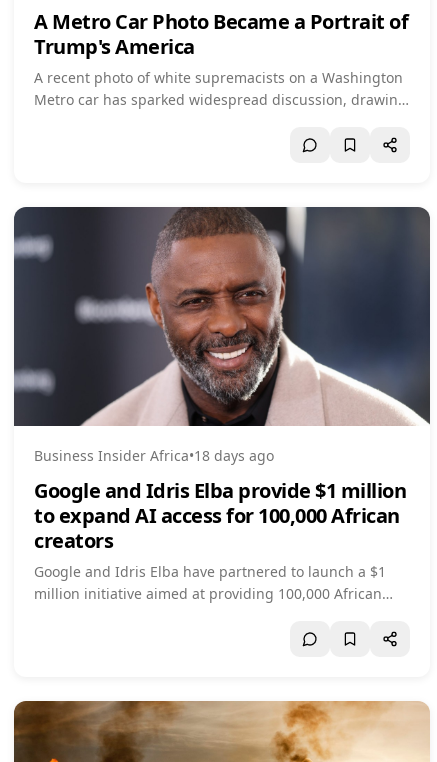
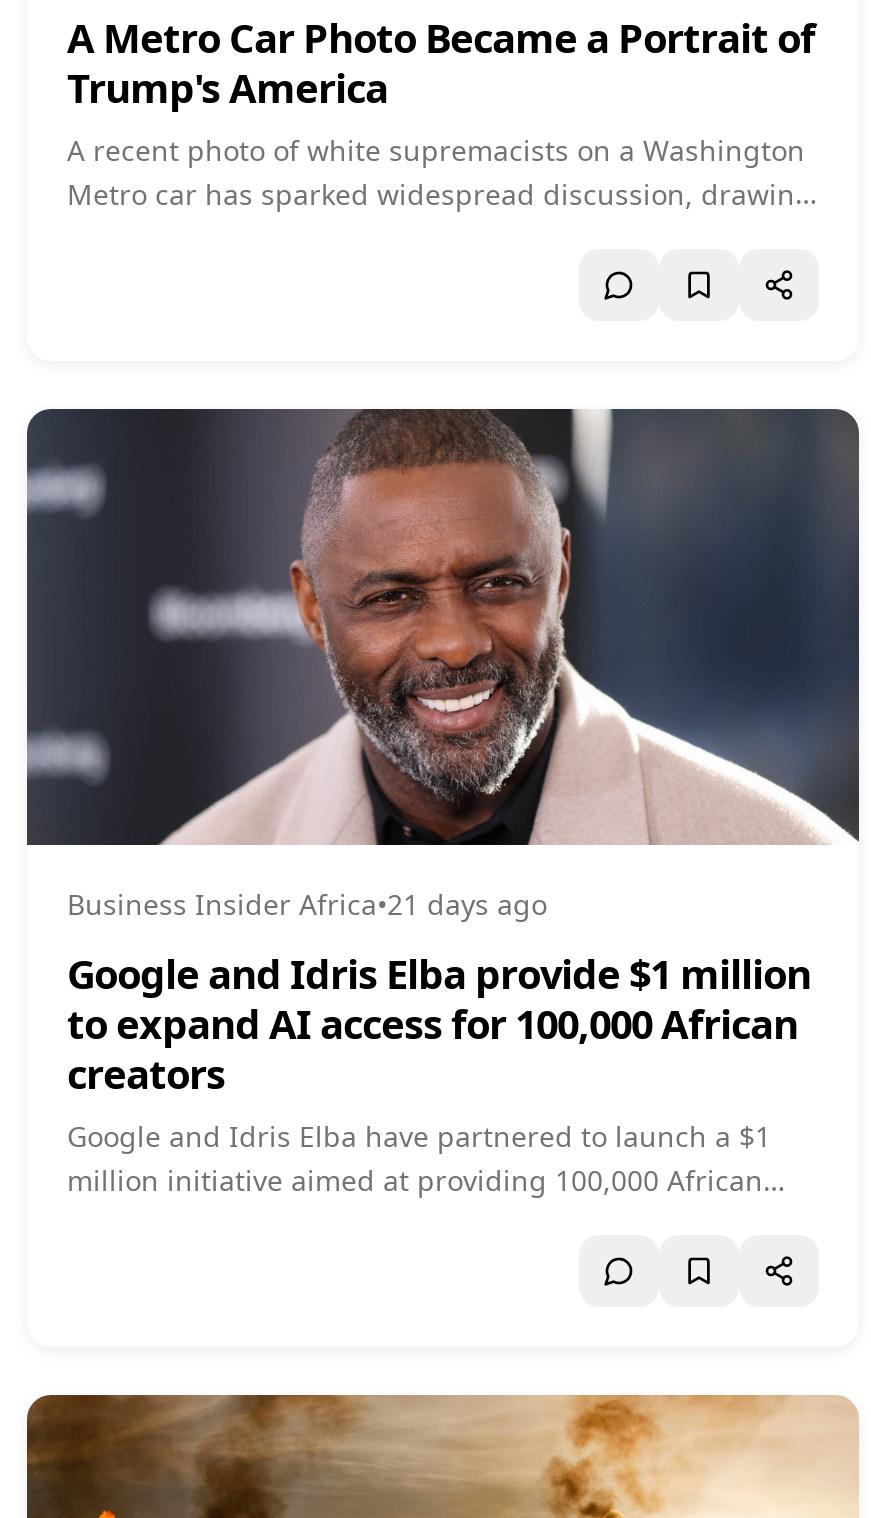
[34,446,274,465] Business Insider Africa•18 days ago -> [67,885,547,923] Business Insider Africa•21 days ago

